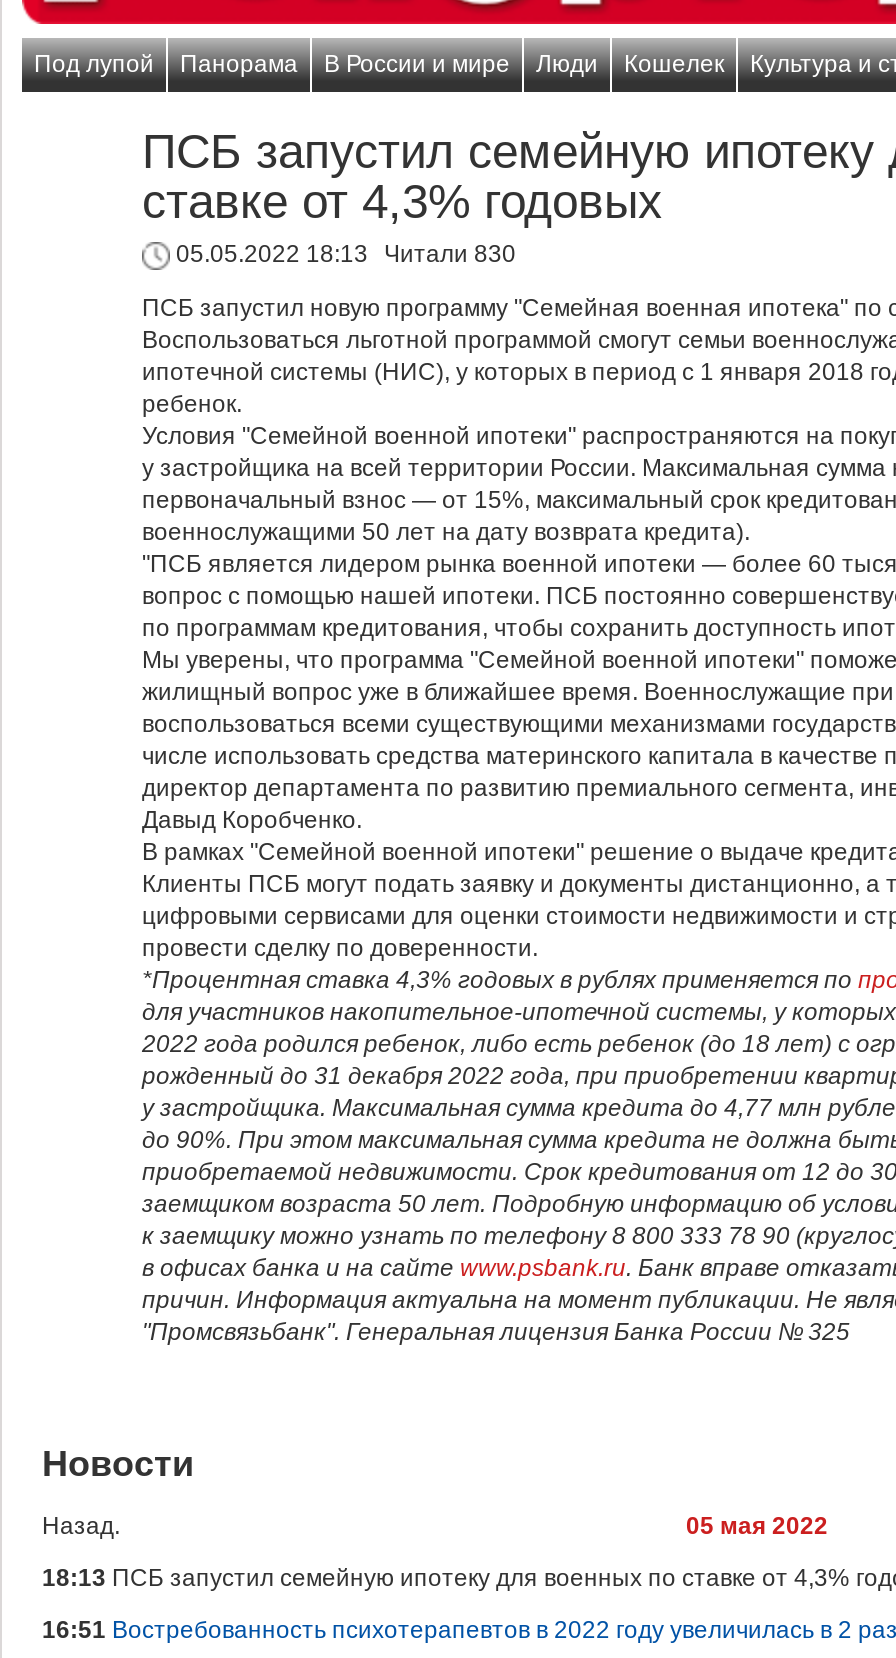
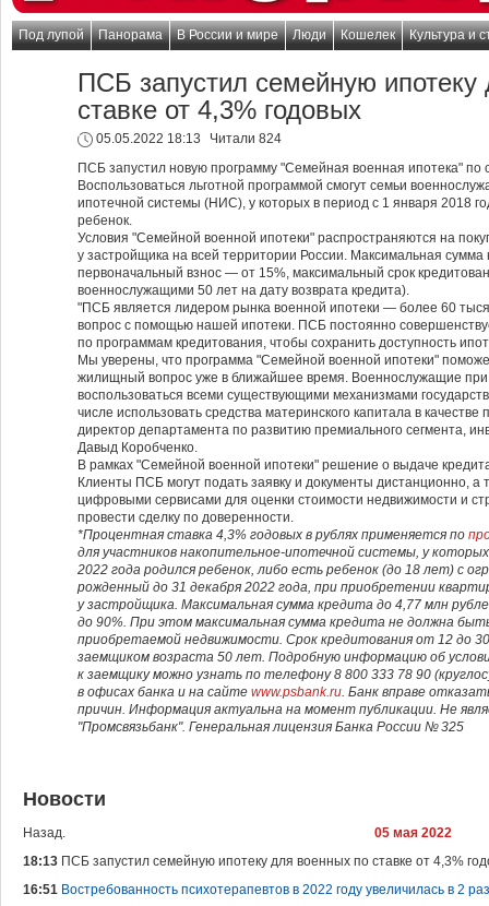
[170,240,516,268] 05.05.2022 18:13 Читали 830 -> [93,131,282,146] 05.05.2022 18:13 Читали 824

